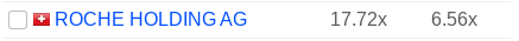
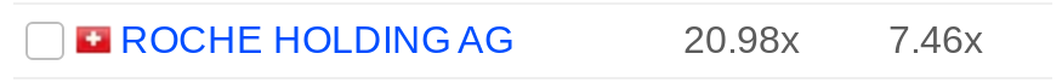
[330,9,477,29] 17.72x | 6.56x -> [683,19,983,60] 20.98x | 7.46x

